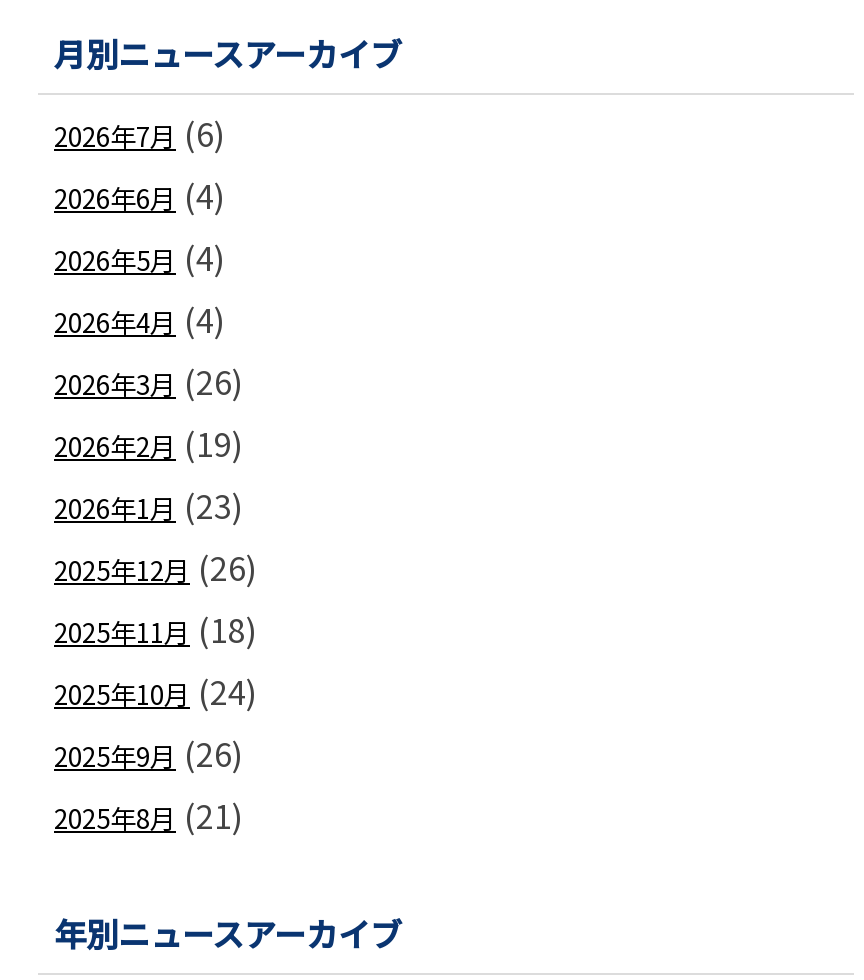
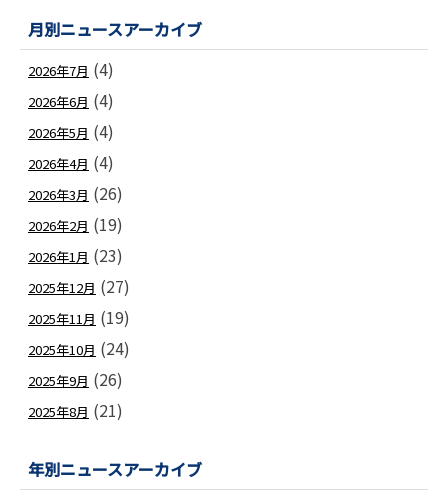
[54,109,226,157] 2026年7月(6) -> [28,56,114,80] 2026年7月(4)
[54,543,258,591] 2025年12月(26) -> [28,273,130,297] 2025年12月(27)
[54,605,258,653] 2025年11月(18) -> [28,304,130,328] 2025年11月(19)

